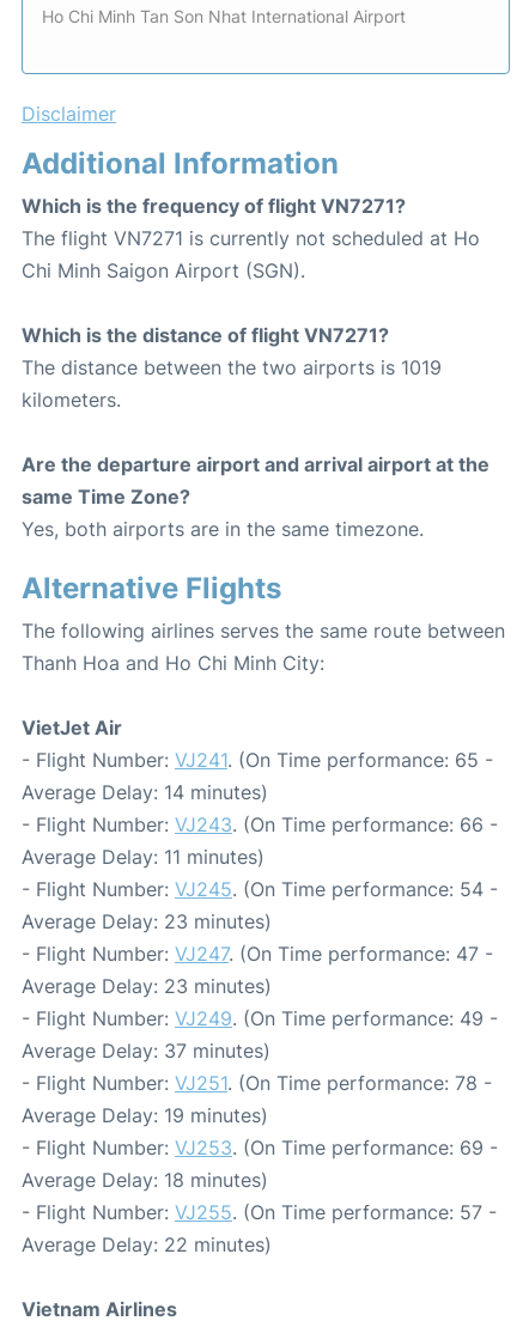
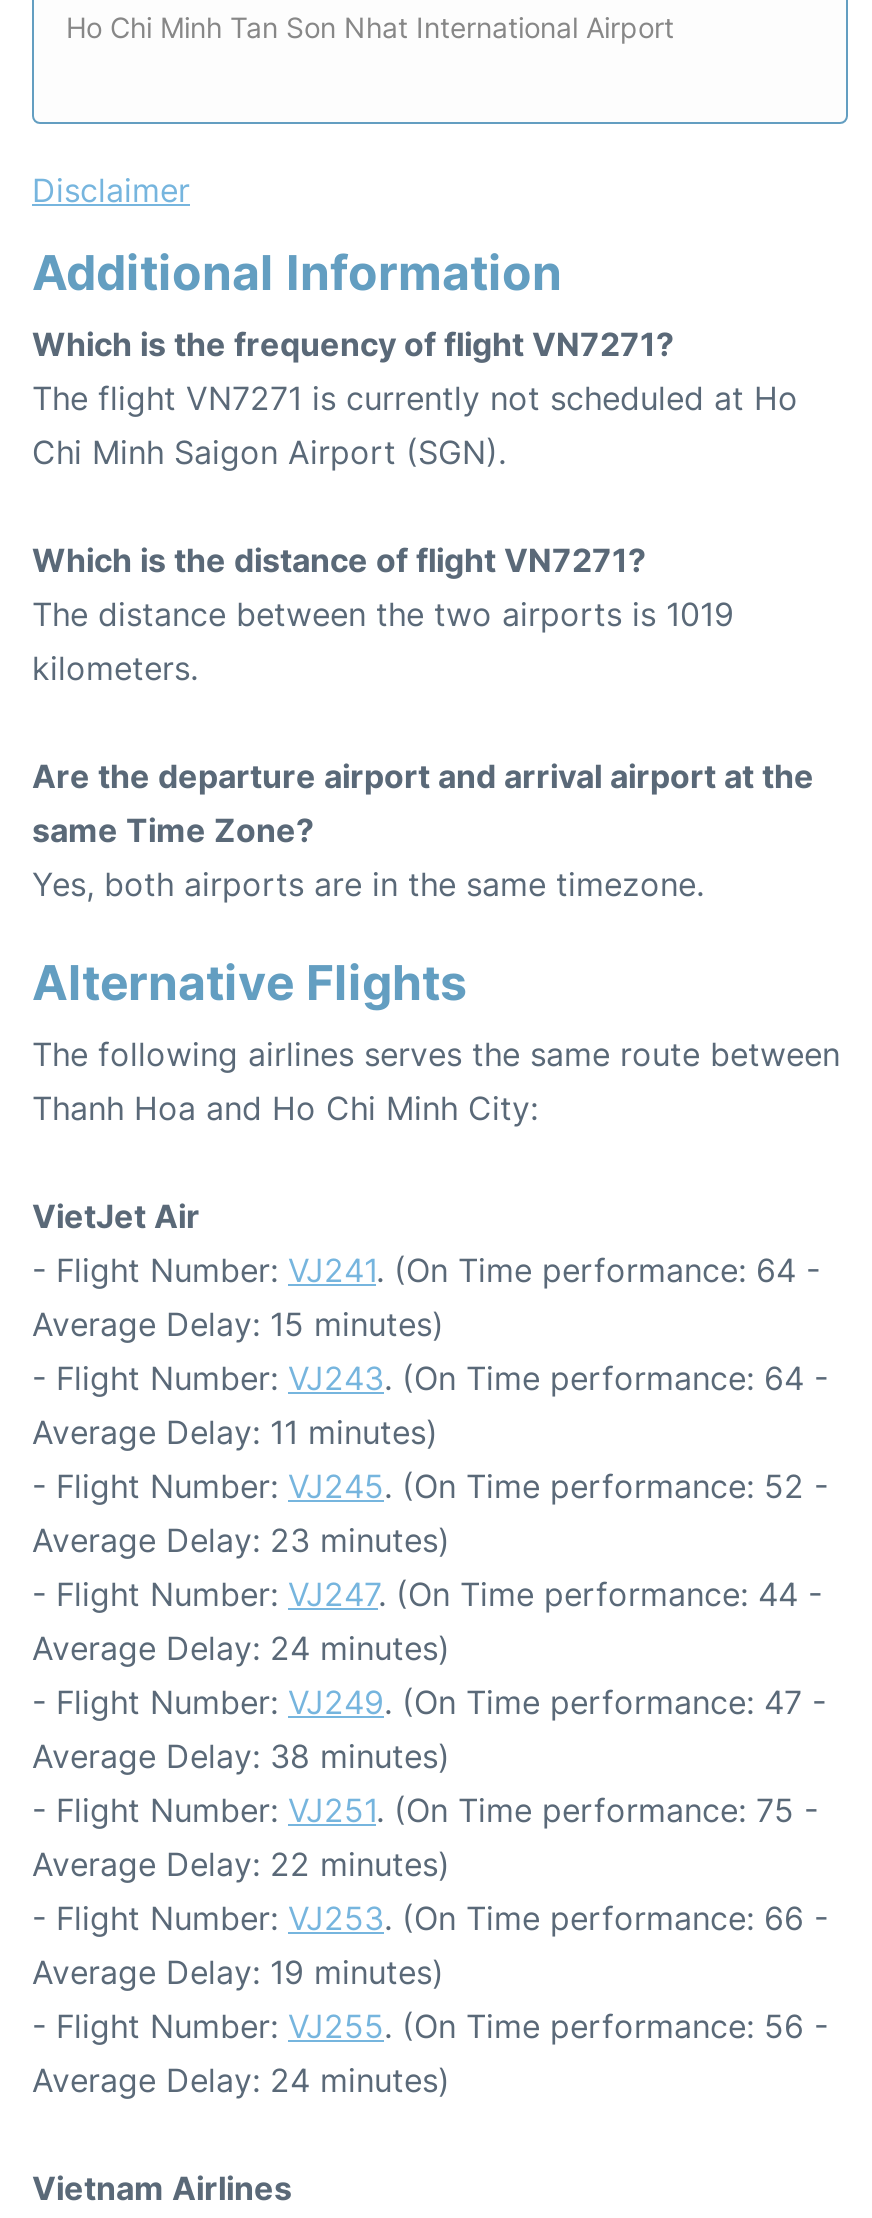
[22,748,493,772] - Flight Number: VJ241. (On Time performance: 65 - -> [32,1251,820,1291] - Flight Number: VJ241. (On Time performance: 64 -
[22,781,268,805] Average Delay: 14 minutes) -> [32,1305,444,1345] Average Delay: 15 minutes)
[22,813,498,837] - Flight Number: VJ243. (On Time performance: 66 - -> [32,1359,828,1399] - Flight Number: VJ243. (On Time performance: 64 -
[22,878,498,902] - Flight Number: VJ245. (On Time performance: 54 - -> [32,1467,828,1507] - Flight Number: VJ245. (On Time performance: 52 -
[22,942,498,1095] - Flight Number: VJ247. (On Time performance: 47 - | Average Delay: 23 minutes) | - Flight Number: VJ249. (On Time performance: 49 - | Average Delay: 37 minutes) | - Flight Number: VJ251. (On Time performance: 78 - -> [32,1575,828,1939] - Flight Number: VJ247. (On Time performance: 44 - | Average Delay: 24 minutes) | - Flight Number: VJ249. (On Time performance: 47 - | Average Delay: 38 minutes) | - Flight Number: VJ251. (On Time performance: 75 - | - Flight Number: VJ253. (On Time performance: 66 -
moved [22,1104,268,1128] -> [32,1953,444,1993]: Average Delay: 19 minutes)
[22,1136,498,1225] - Flight Number: VJ253. (On Time performance: 69 - | Average Delay: 18 minutes) | - Flight Number: VJ255. (On Time performance: 57 - -> [32,2007,828,2101] - Flight Number: VJ255. (On Time performance: 56 - | Average Delay: 24 minutes)
moved [22,1233,272,1257] -> [32,1845,450,1885]: Average Delay: 22 minutes)

